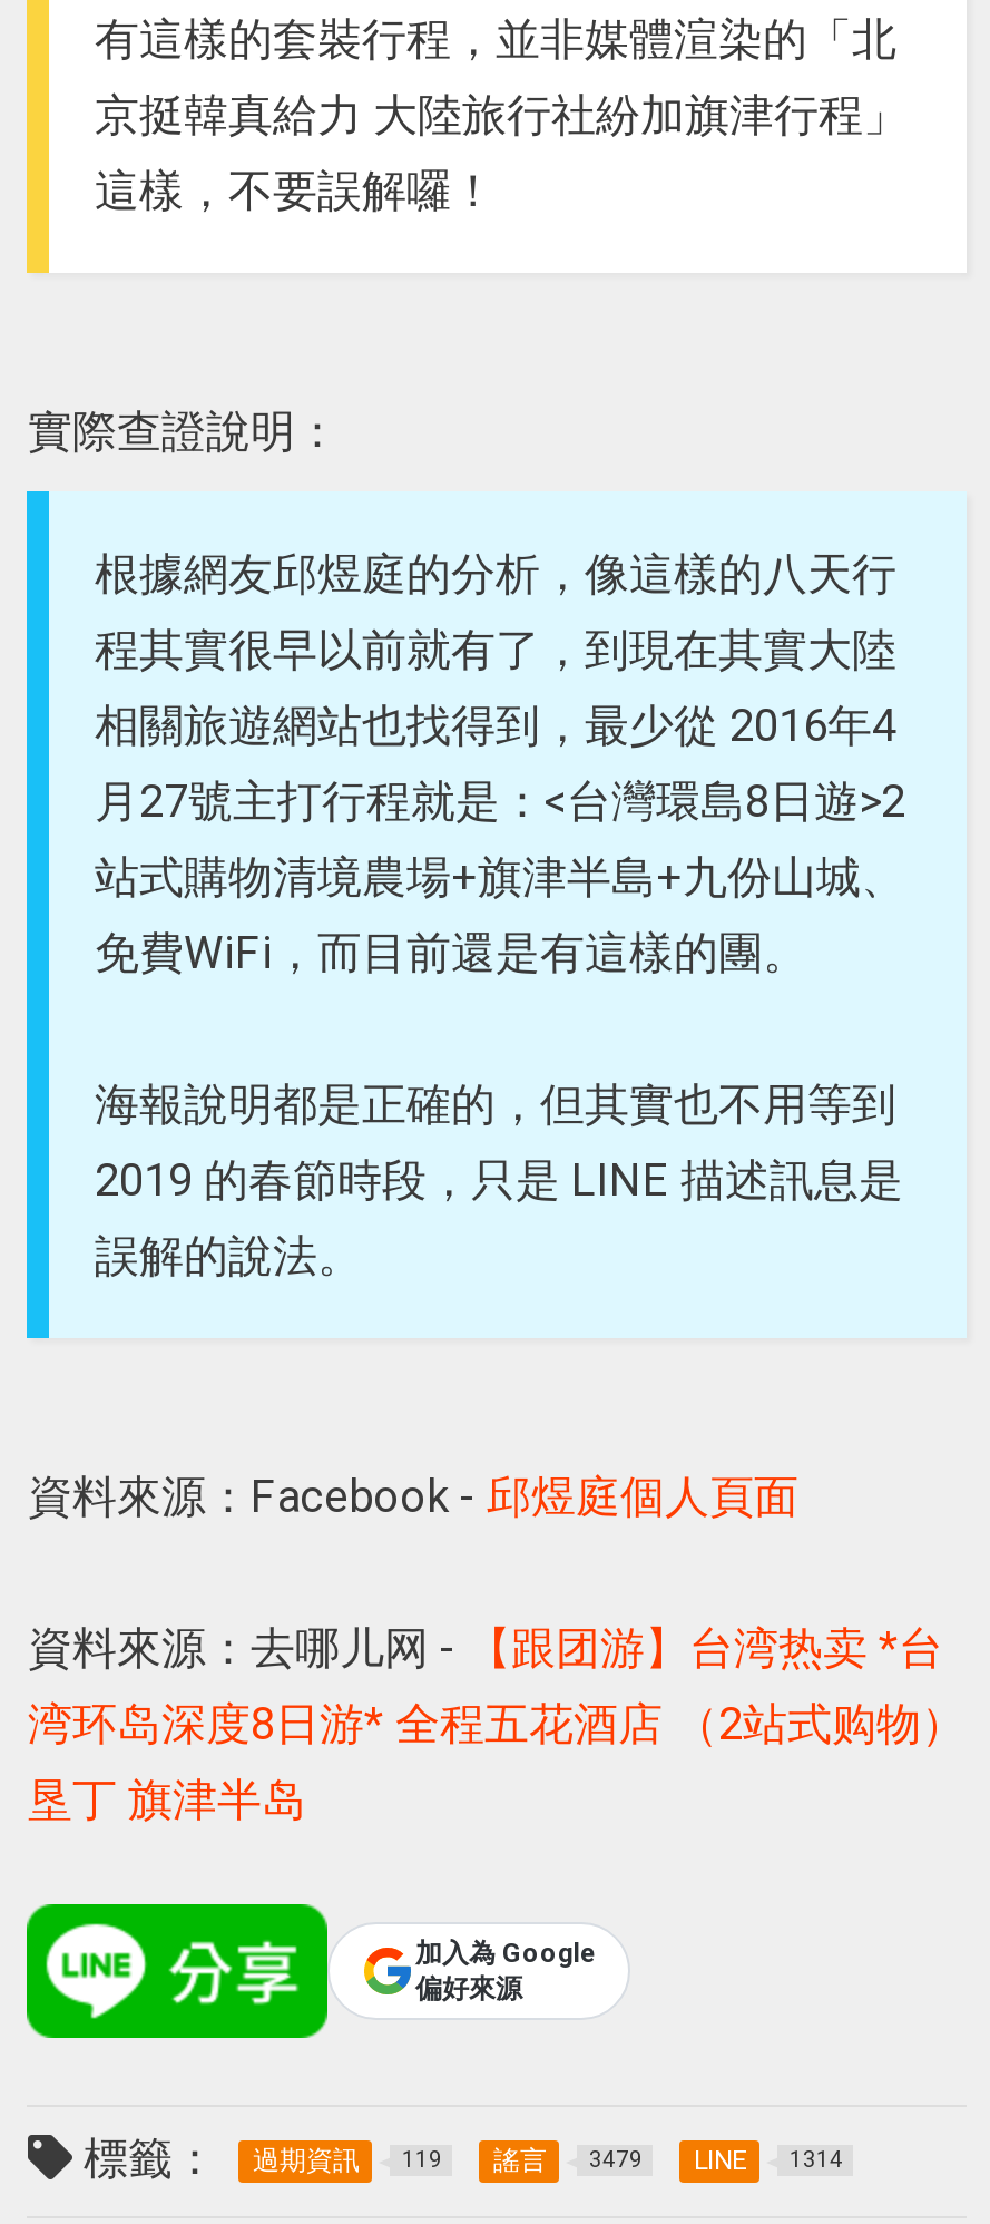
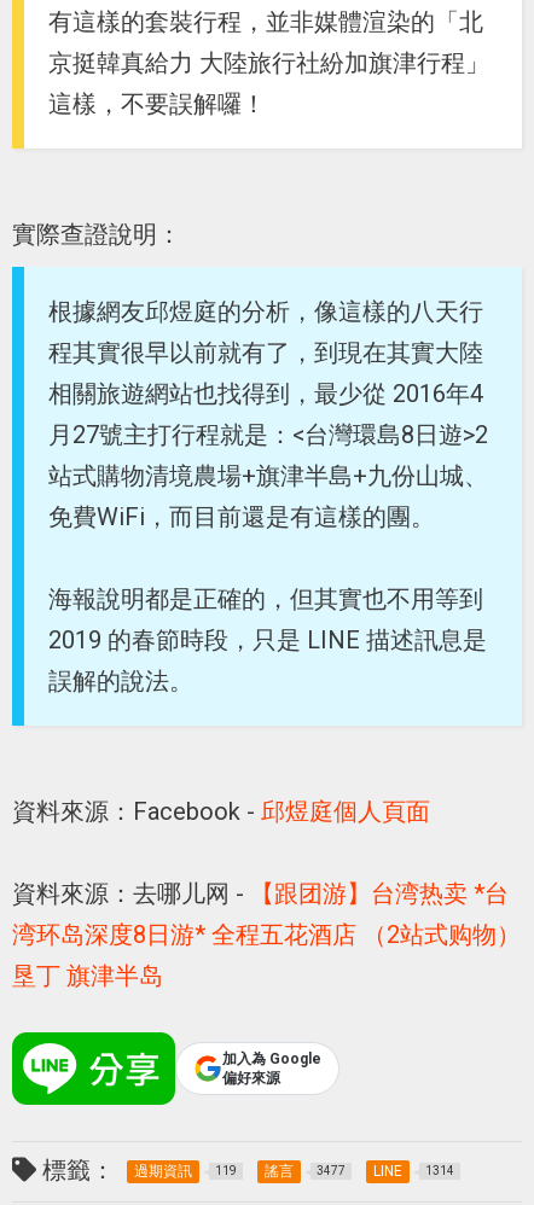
[493,2145,642,2176] 謠言 3479 -> [265,1163,346,1180] 謠言 3477

